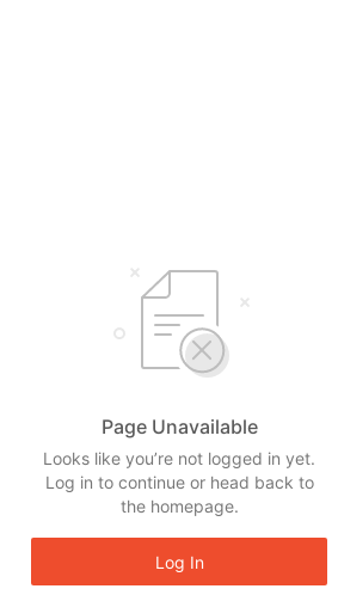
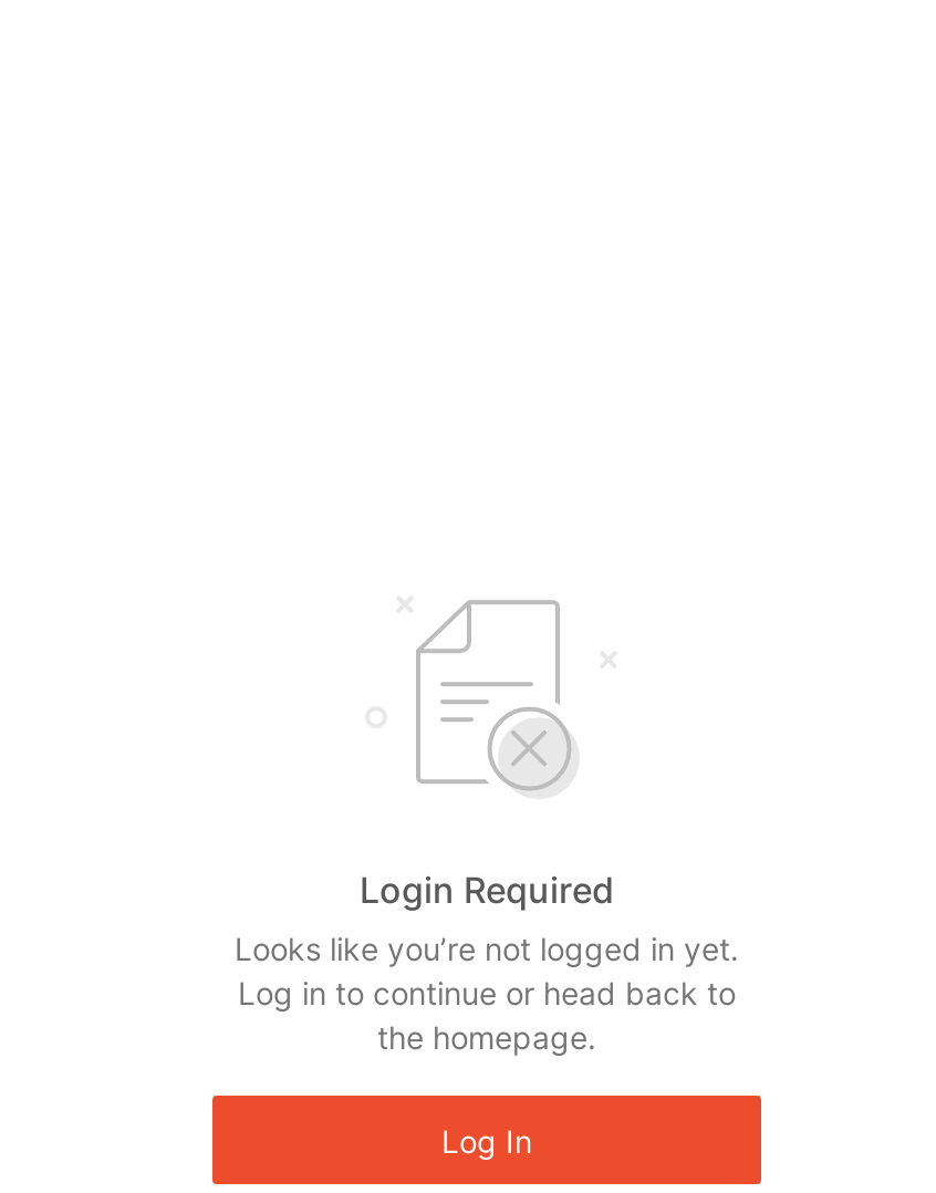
[101,415,257,438] Page Unavailable -> [360,868,614,912] Login Required

